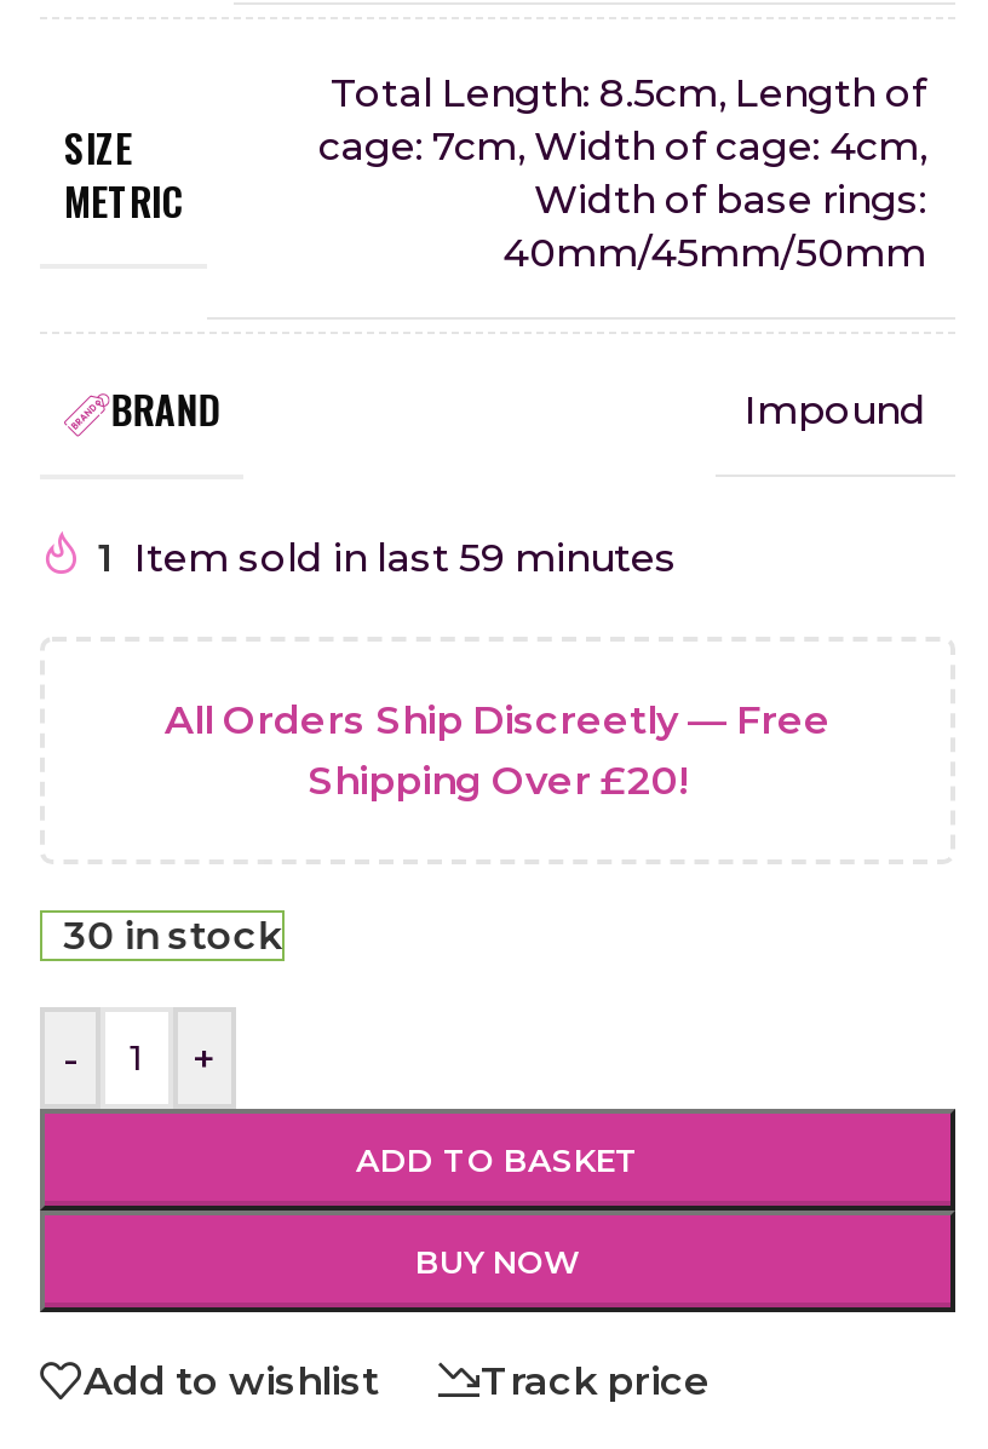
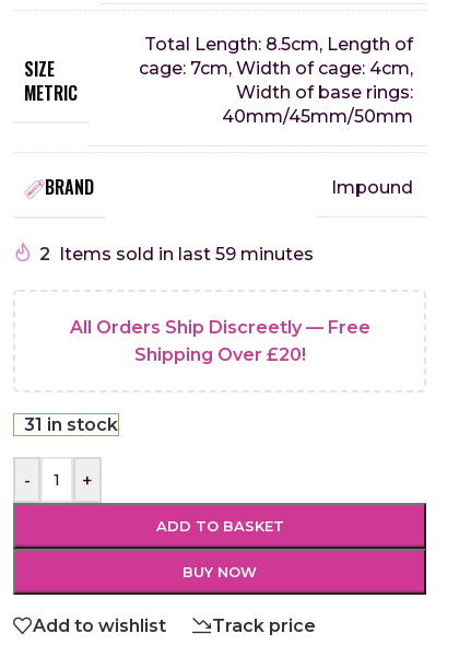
[98,535,677,581] 1 Item sold in last 59 minutes -> [39,244,314,265] 2 Items sold in last 59 minutes
[64,913,282,959] 30 in stock -> [24,414,118,435] 31 in stock

